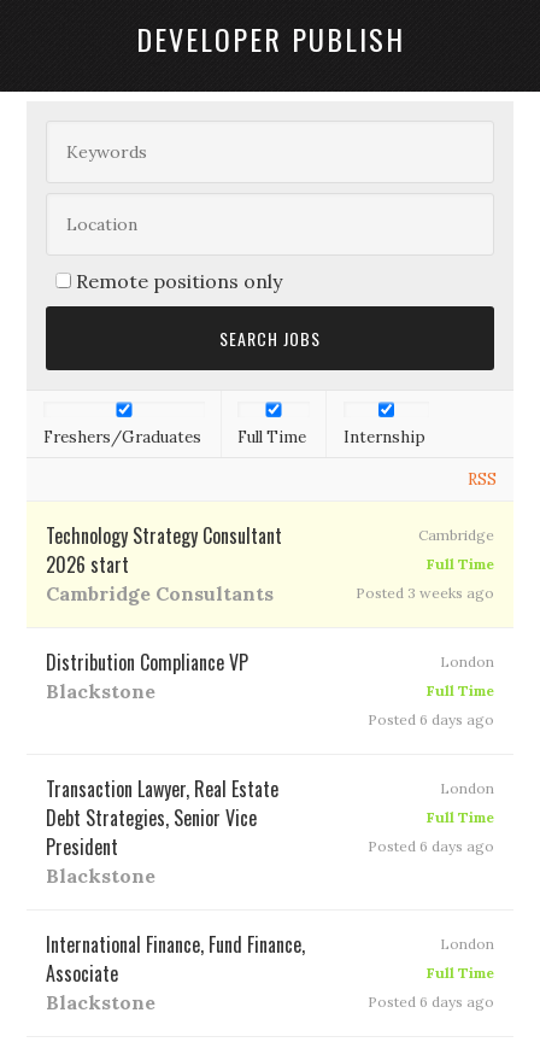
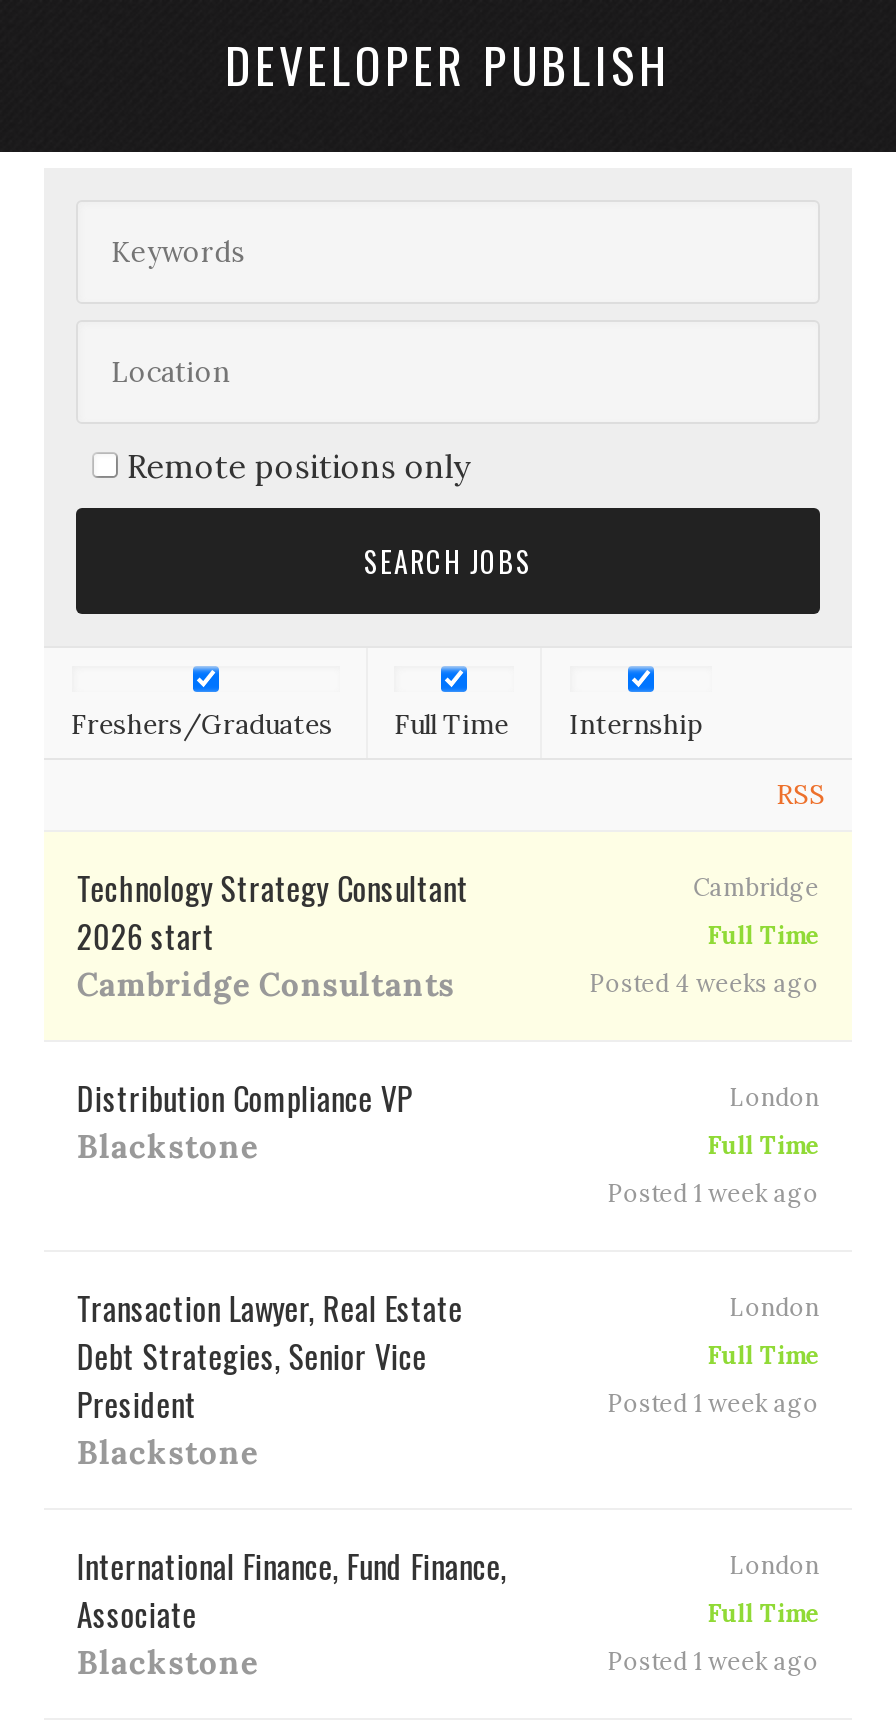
[355,583,494,601] Posted 3 weeks ago -> [589,967,819,997] Posted 4 weeks ago
[367,710,494,728] Posted 6 days ago -> [607,1177,819,1207] Posted 1 week ago
[367,836,494,854] Posted 6 days ago -> [607,1387,819,1417] Posted 1 week ago
[367,992,494,1010] Posted 6 days ago -> [607,1645,819,1675] Posted 1 week ago

